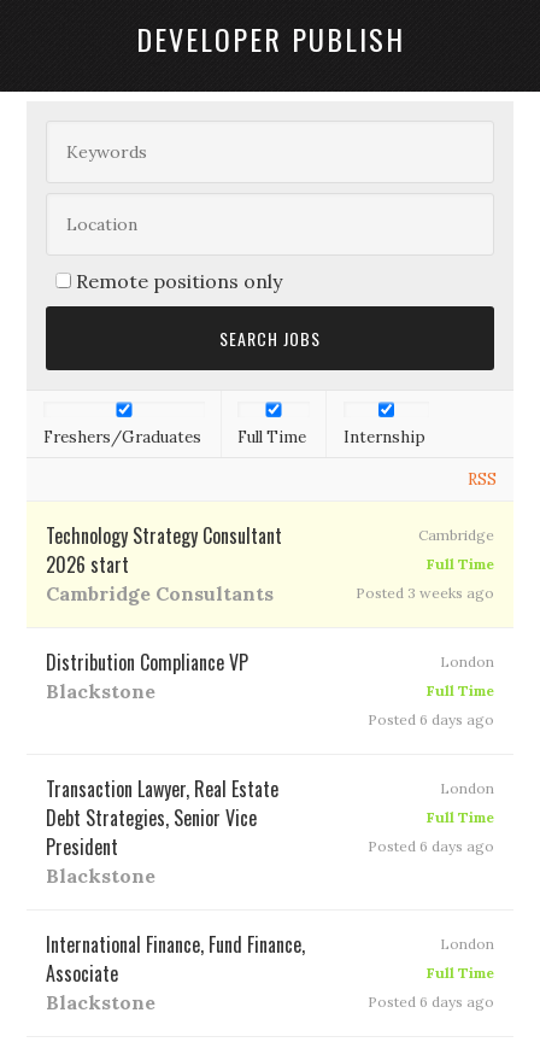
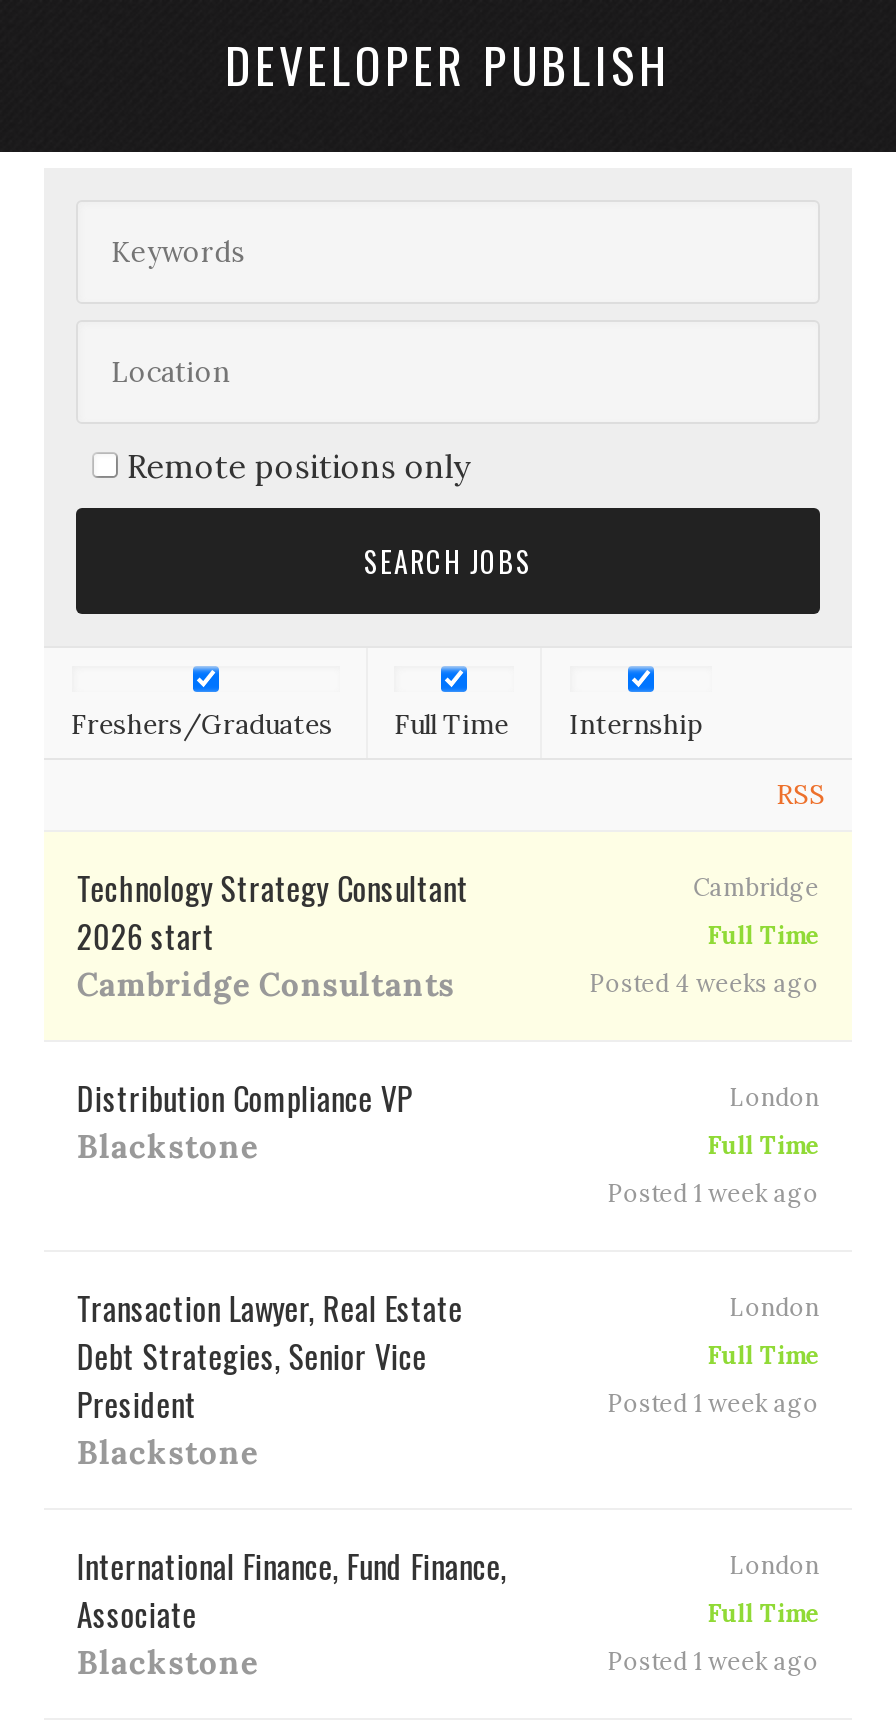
[355,583,494,601] Posted 3 weeks ago -> [589,967,819,997] Posted 4 weeks ago
[367,710,494,728] Posted 6 days ago -> [607,1177,819,1207] Posted 1 week ago
[367,836,494,854] Posted 6 days ago -> [607,1387,819,1417] Posted 1 week ago
[367,992,494,1010] Posted 6 days ago -> [607,1645,819,1675] Posted 1 week ago

